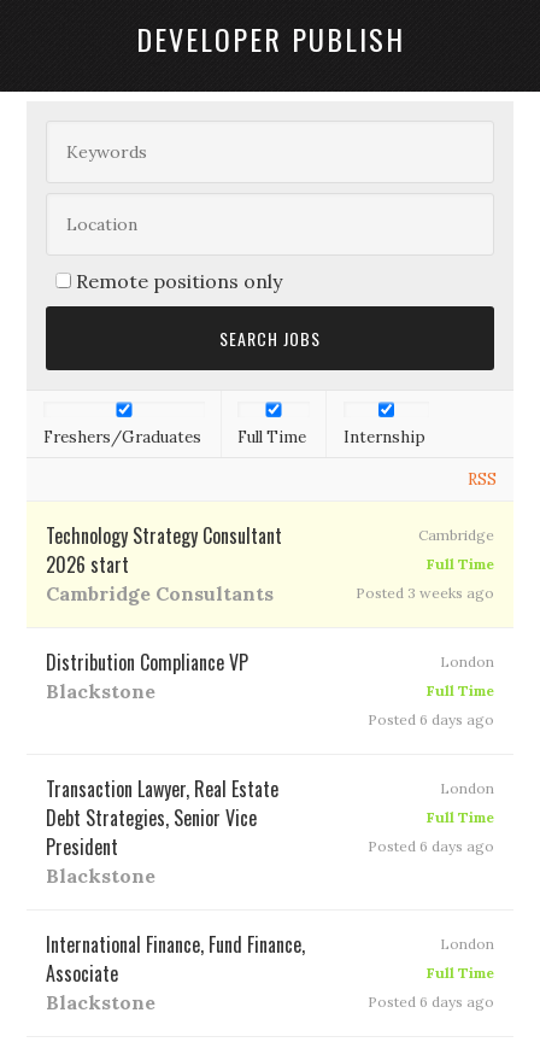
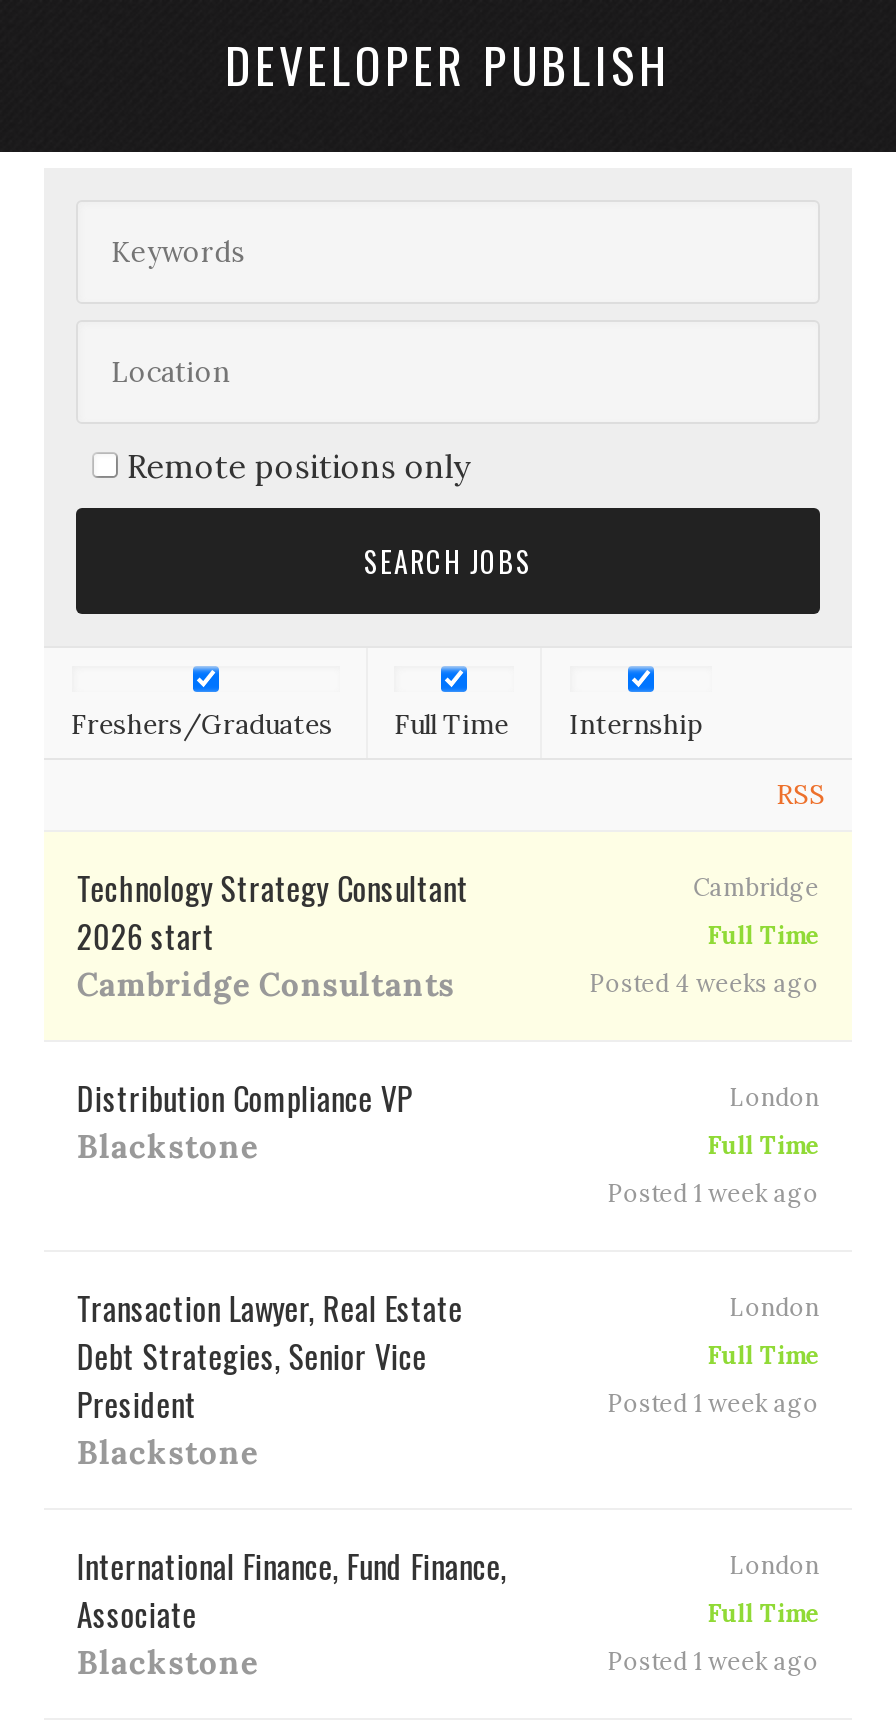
[355,583,494,601] Posted 3 weeks ago -> [589,967,819,997] Posted 4 weeks ago
[367,710,494,728] Posted 6 days ago -> [607,1177,819,1207] Posted 1 week ago
[367,836,494,854] Posted 6 days ago -> [607,1387,819,1417] Posted 1 week ago
[367,992,494,1010] Posted 6 days ago -> [607,1645,819,1675] Posted 1 week ago

